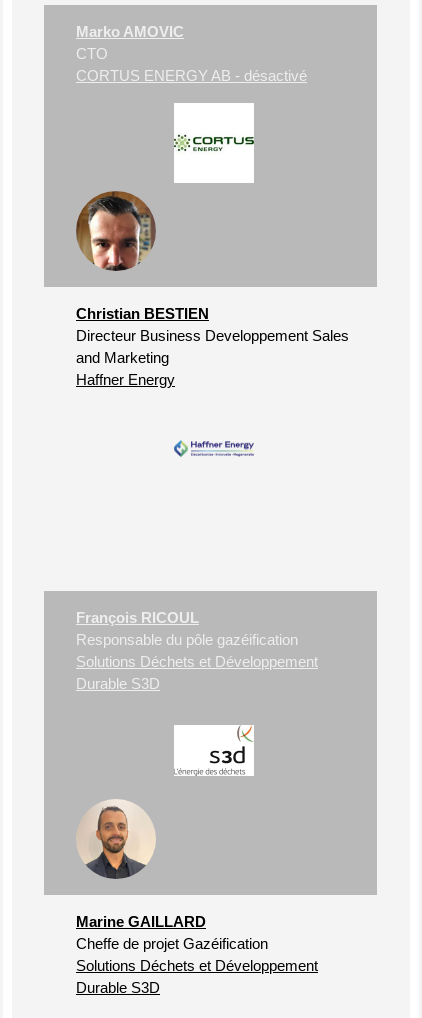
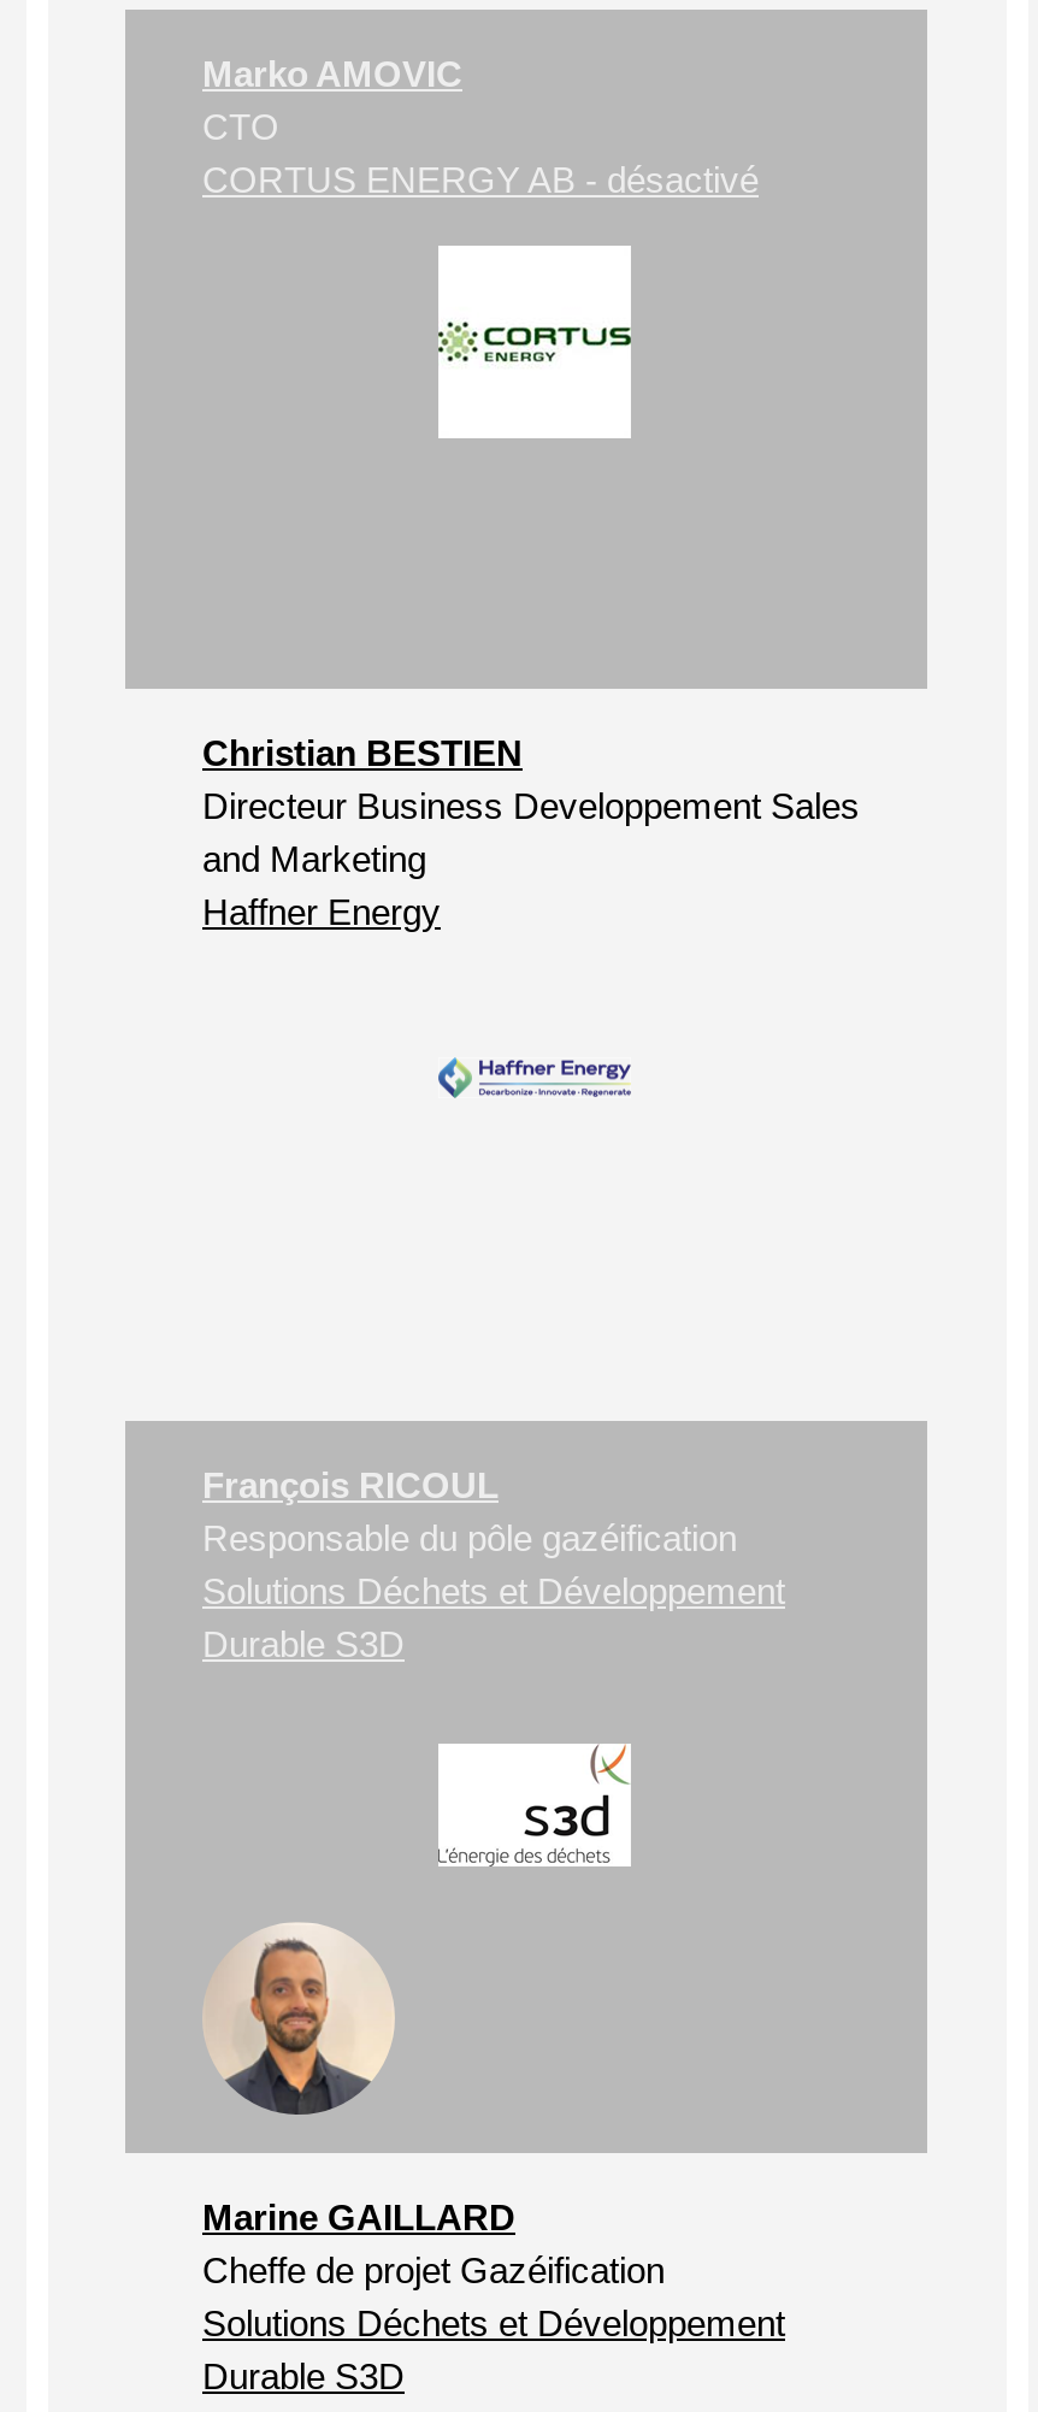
[75,190,157,272] [image] -> none

